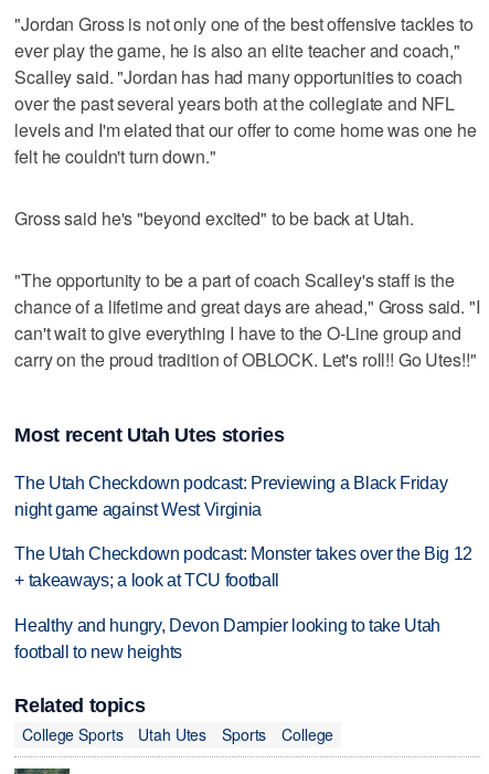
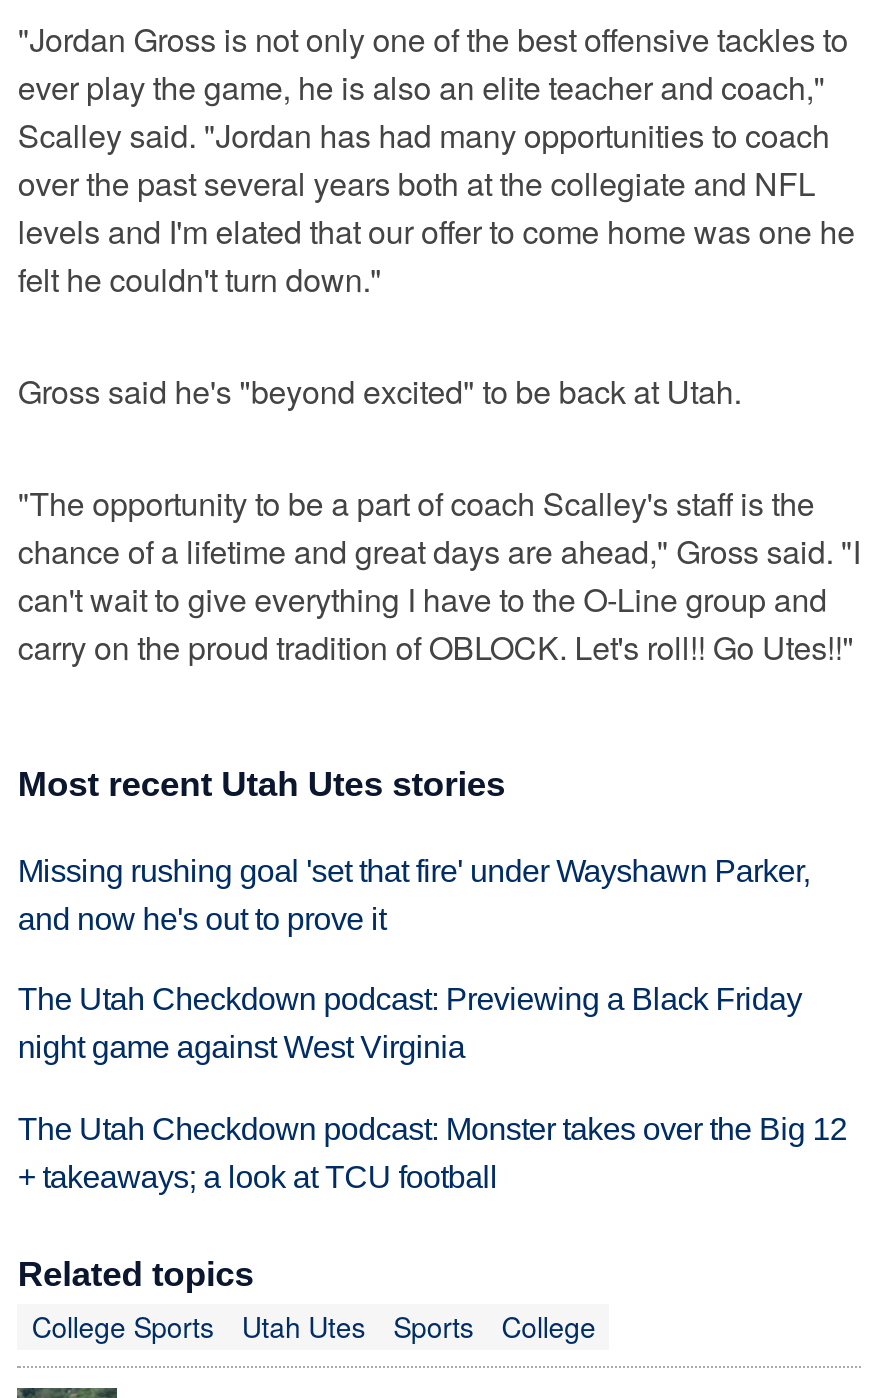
none -> [18,853,810,935] Missing rushing goal 'set that fire' under Wayshawn Parker, | and now he's out to prove it
moved [15,473,473,590] -> [18,983,847,1194]: The Utah Checkdown podcast: Previewing a Black Friday | night game against West Virginia | The Utah Checkdown podcast: Monster takes over the Big 12 | + takeaways; a look at TCU football
[15,616,441,662] Healthy and hungry, Devon Dampier looking to take Utah | football to new heights -> none

